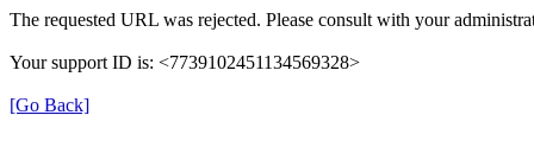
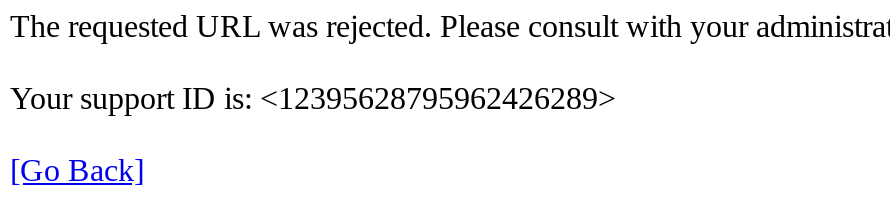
[10,52,360,72] Your support ID is: <7739102451134569328> -> [10,81,616,115] Your support ID is: <12395628795962426289>

